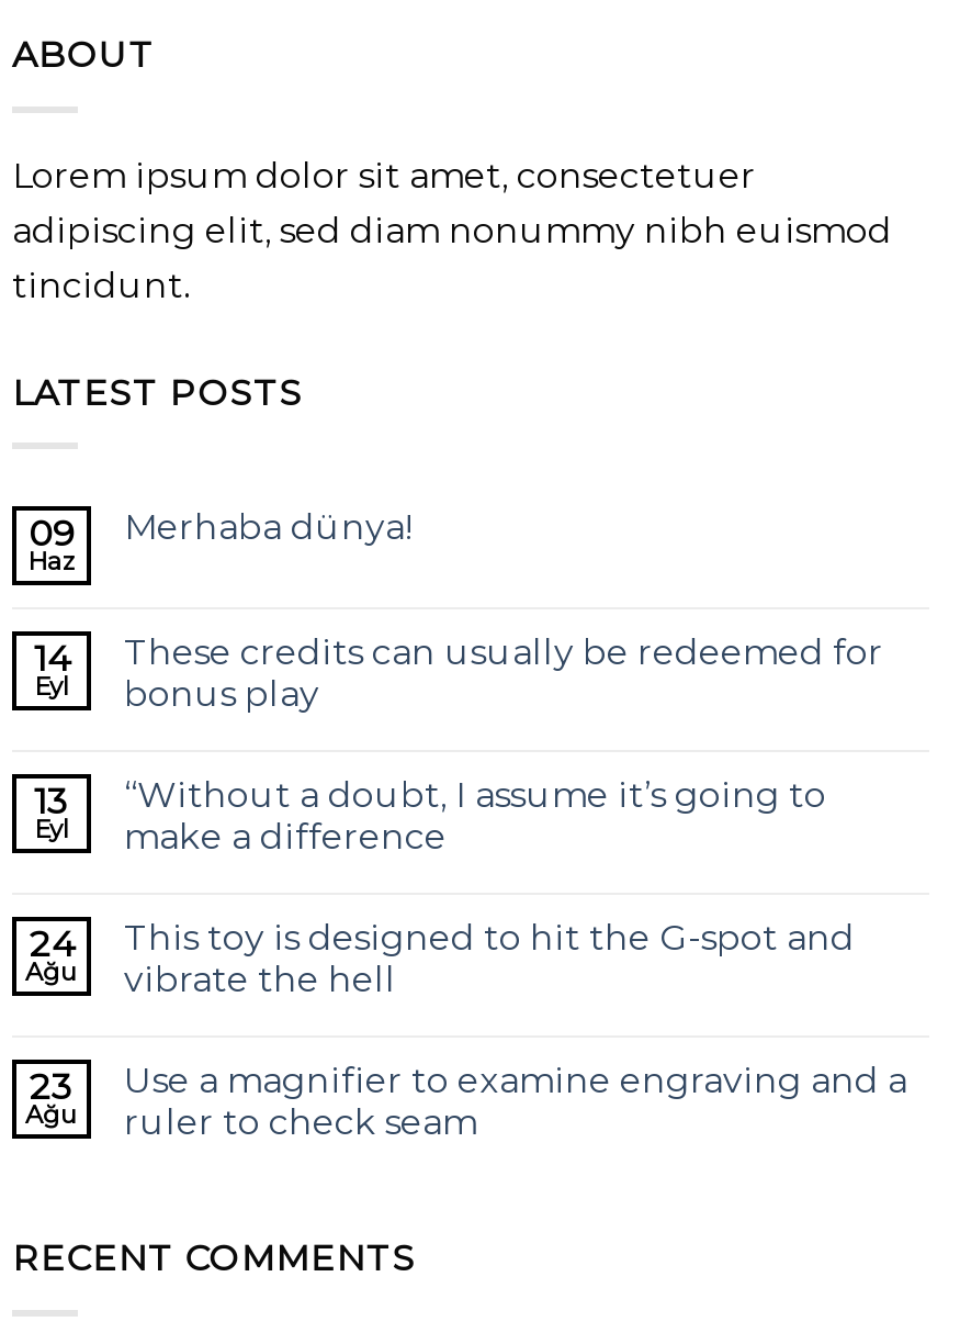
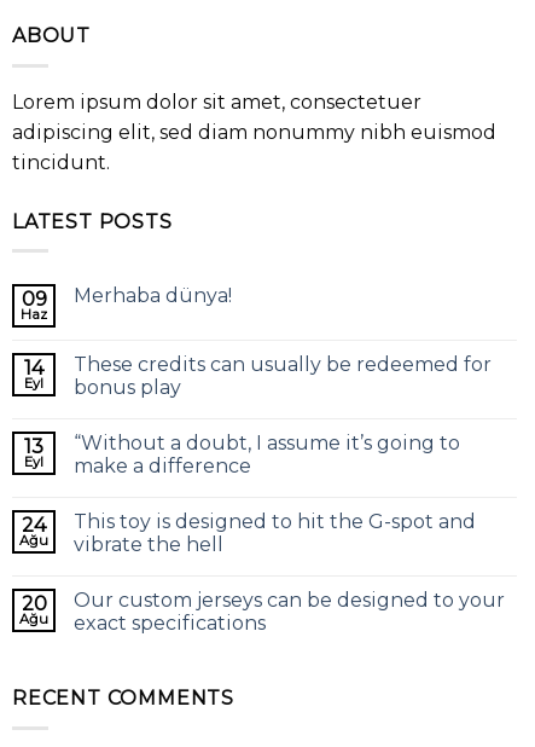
[30,1067,74,1109] 23 -> [21,593,46,616] 20
[124,1061,907,1144] Use a magnifier to examine engraving and a | ruler to check seam -> [74,589,505,635] Our custom jerseys can be designed to your | exact specifications

